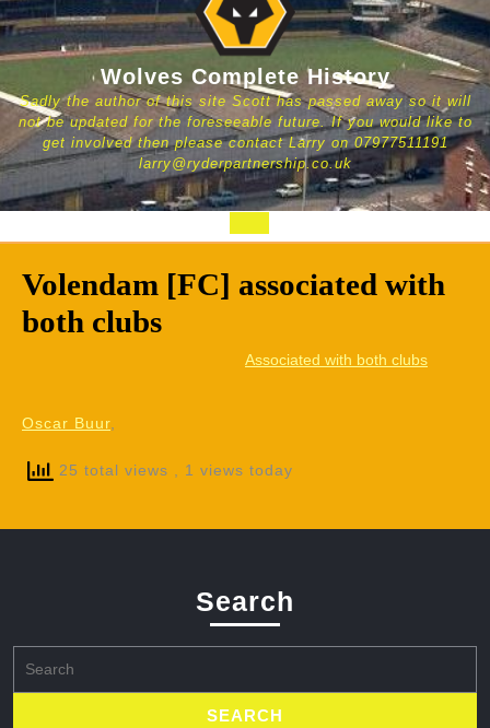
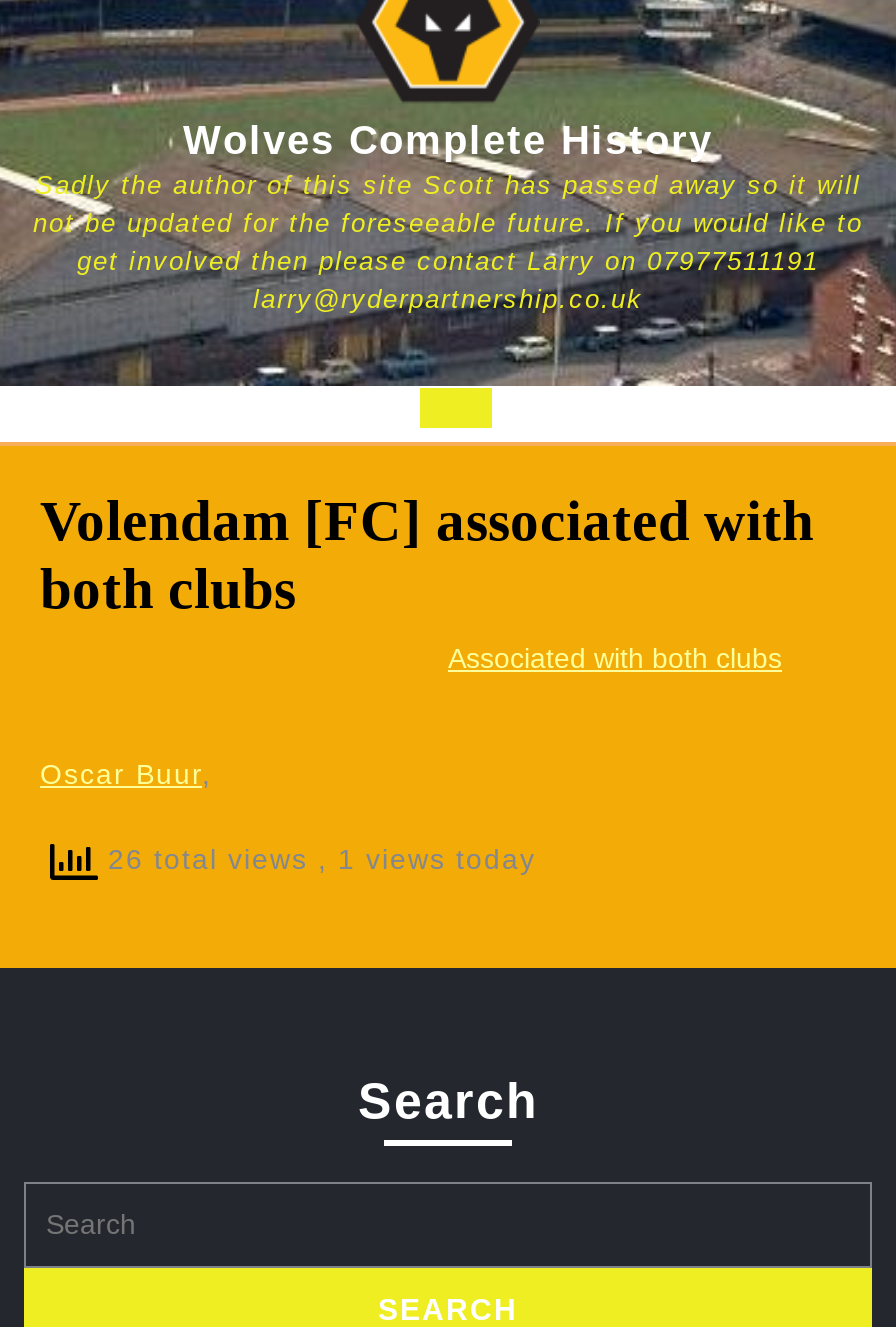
[54,461,293,478] 25 total views, 1 views today -> [98,843,536,875] 26 total views, 1 views today

